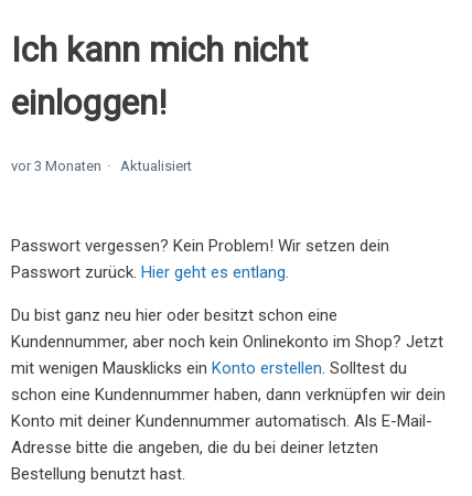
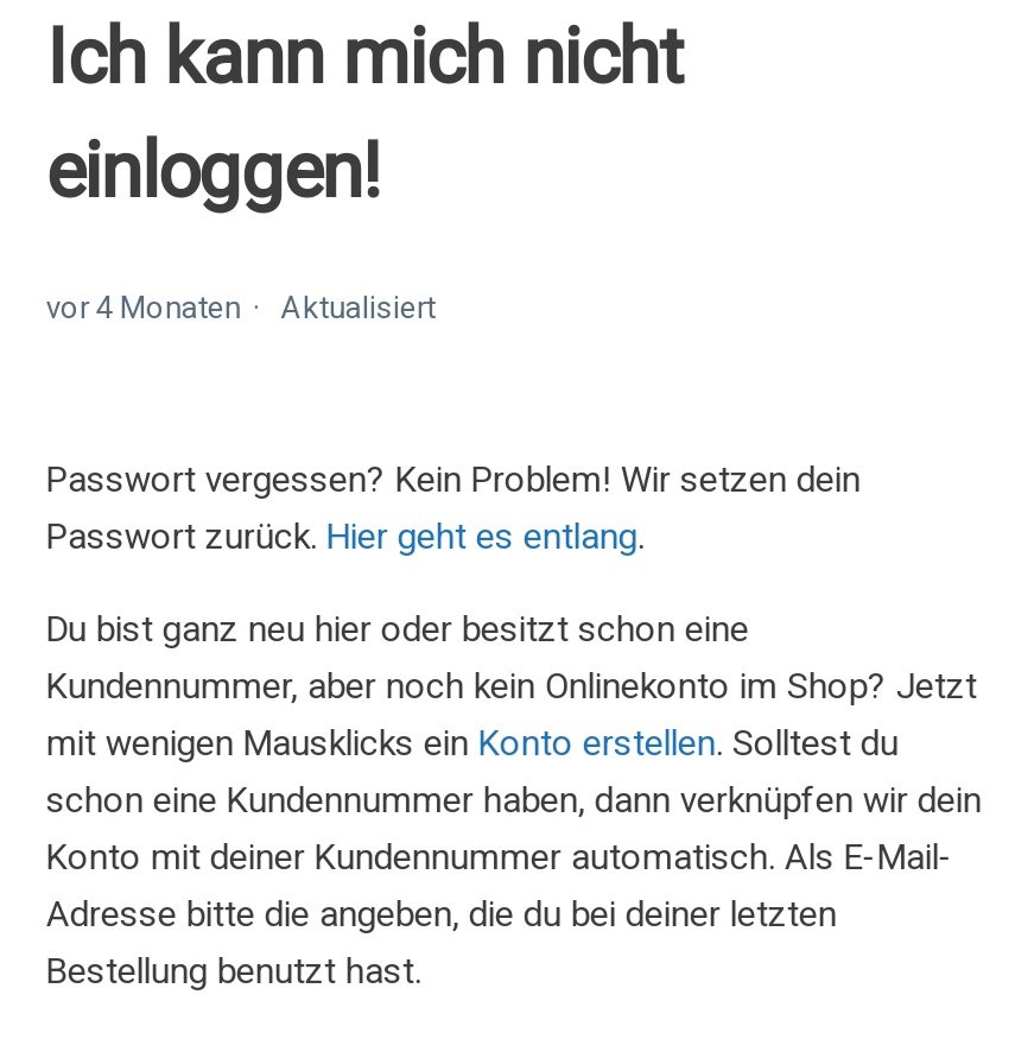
[11,158,192,174] vor 3 Monaten Aktualisiert -> [46,290,435,326] vor 4 Monaten Aktualisiert

